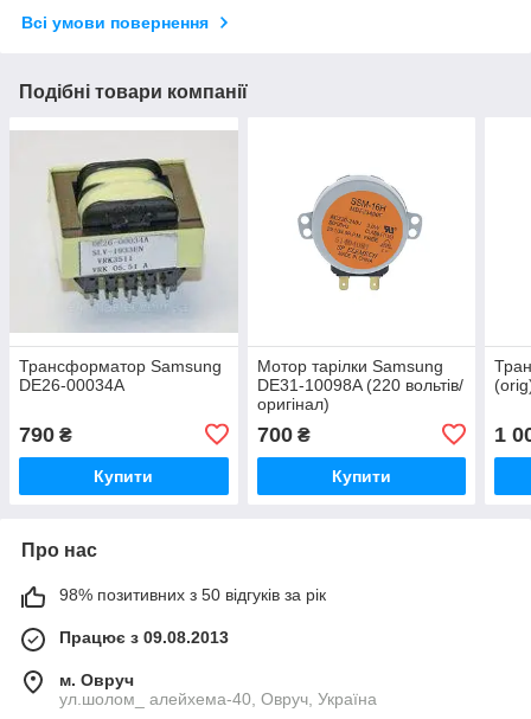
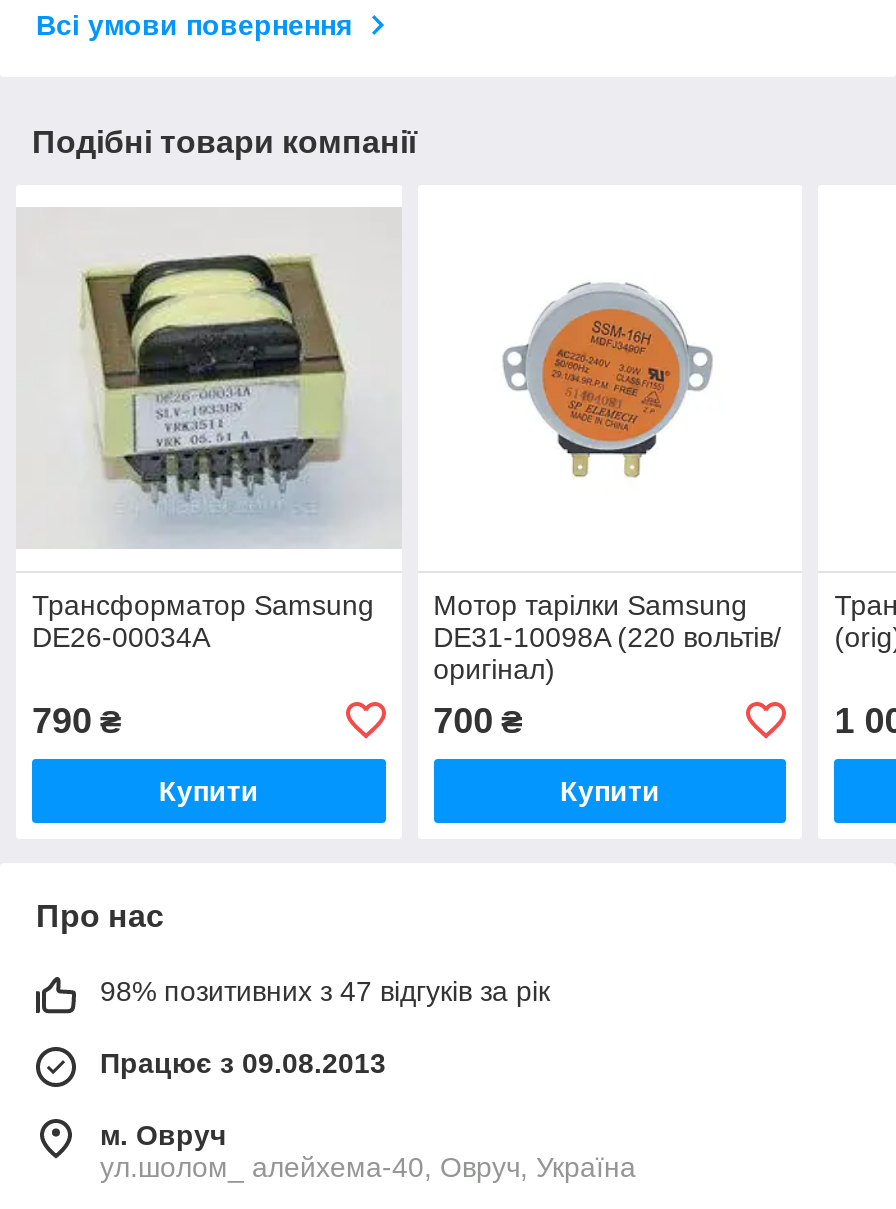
[59,585,326,604] 98% позитивних з 50 відгуків за рік -> [100,975,550,1007] 98% позитивних з 47 відгуків за рік

